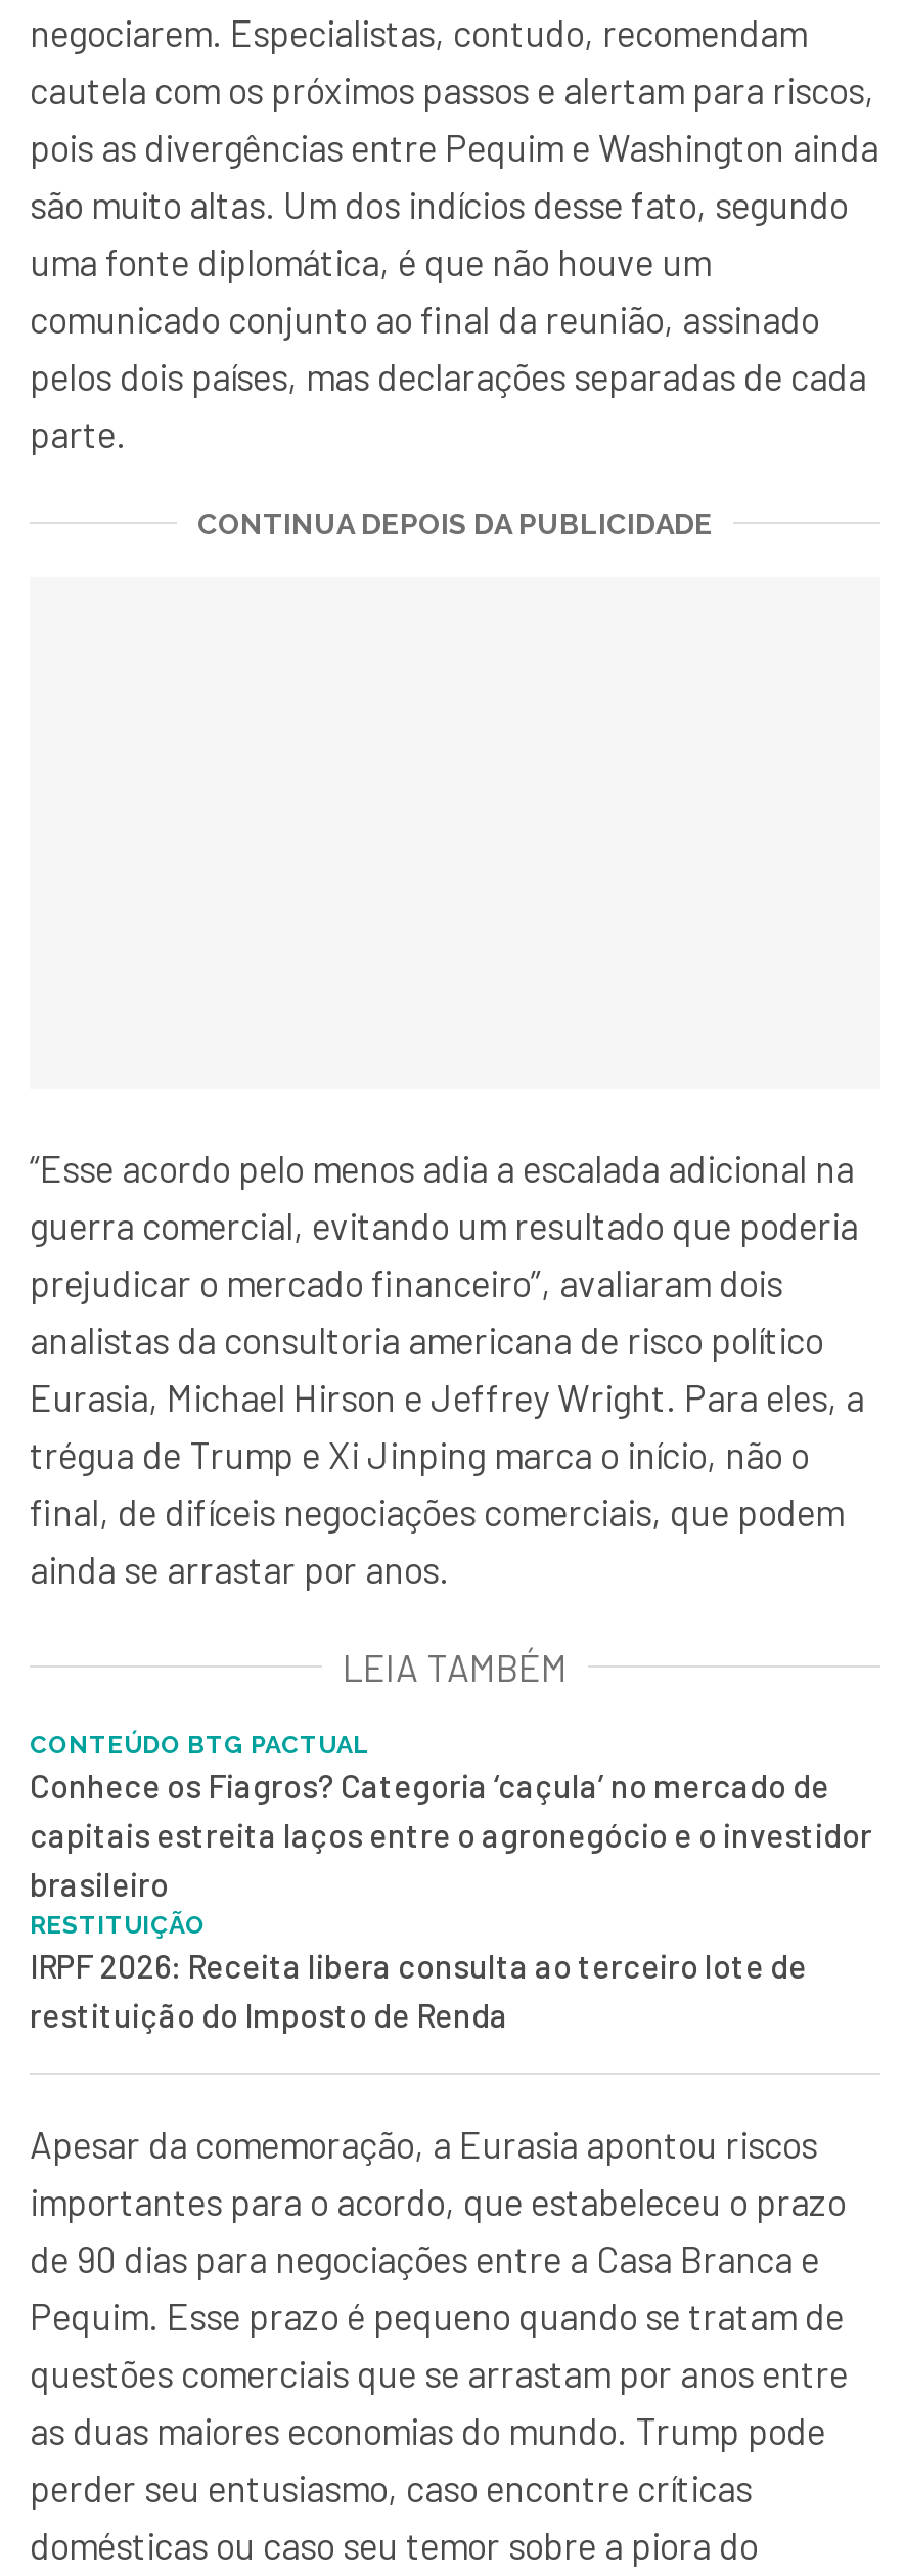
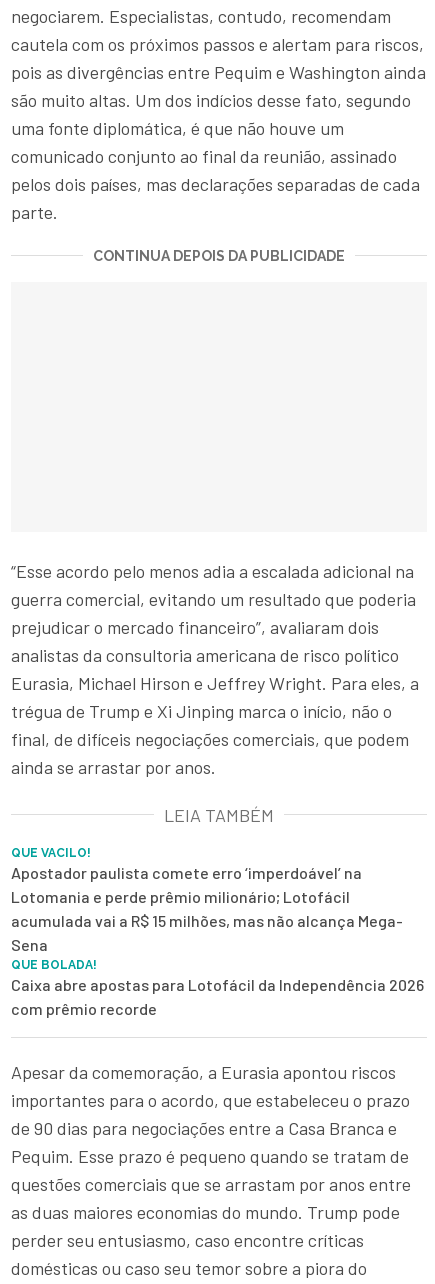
[30,1731,872,2033] CONTEÚDO BTG PACTUAL | Conhece os Fiagros? Categoria ‘caçula’ no mercado de | capitais estreita laços entre o agronegócio e o investidor | brasileiro | RESTITUIÇÃO | IRPF 2026: Receita libera consulta ao terceiro lote de | restituição do Imposto de Renda -> [11,846,424,1018] QUE VACILO! | Apostador paulista comete erro ‘imperdoável’ na | Lotomania e perde prêmio milionário; Lotofácil | acumulada vai a R$ 15 milhões, mas não alcança Mega- | Sena | QUE BOLADA! | Caixa abre apostas para Lotofácil da Independência 2026 | com prêmio recorde

